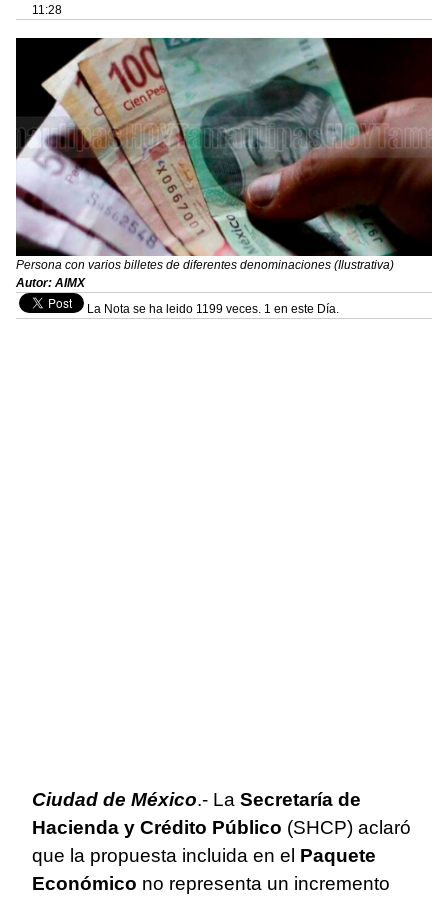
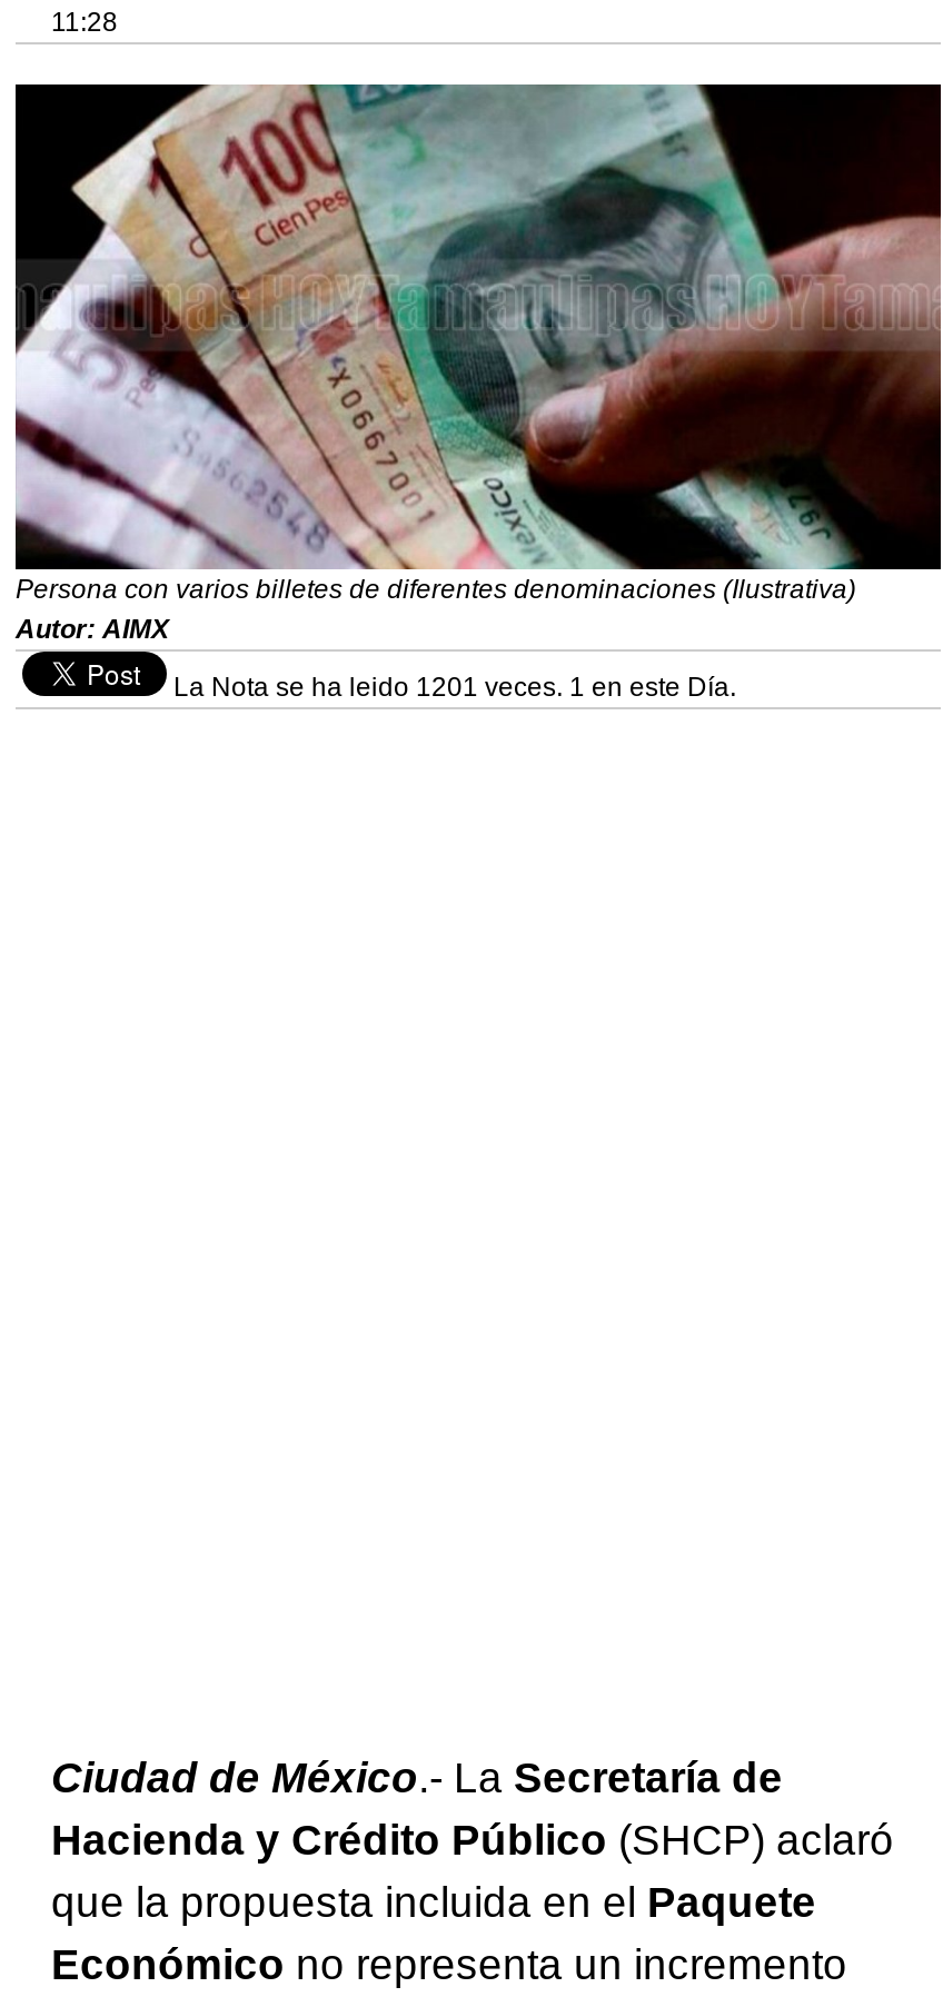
[84,302,339,316] La Nota se ha leido 1199 veces. 1 en este Día. -> [167,671,736,702] La Nota se ha leido 1201 veces. 1 en este Día.

